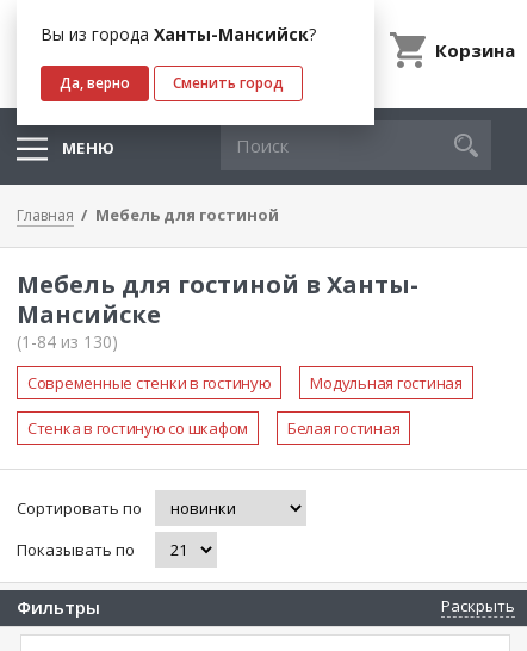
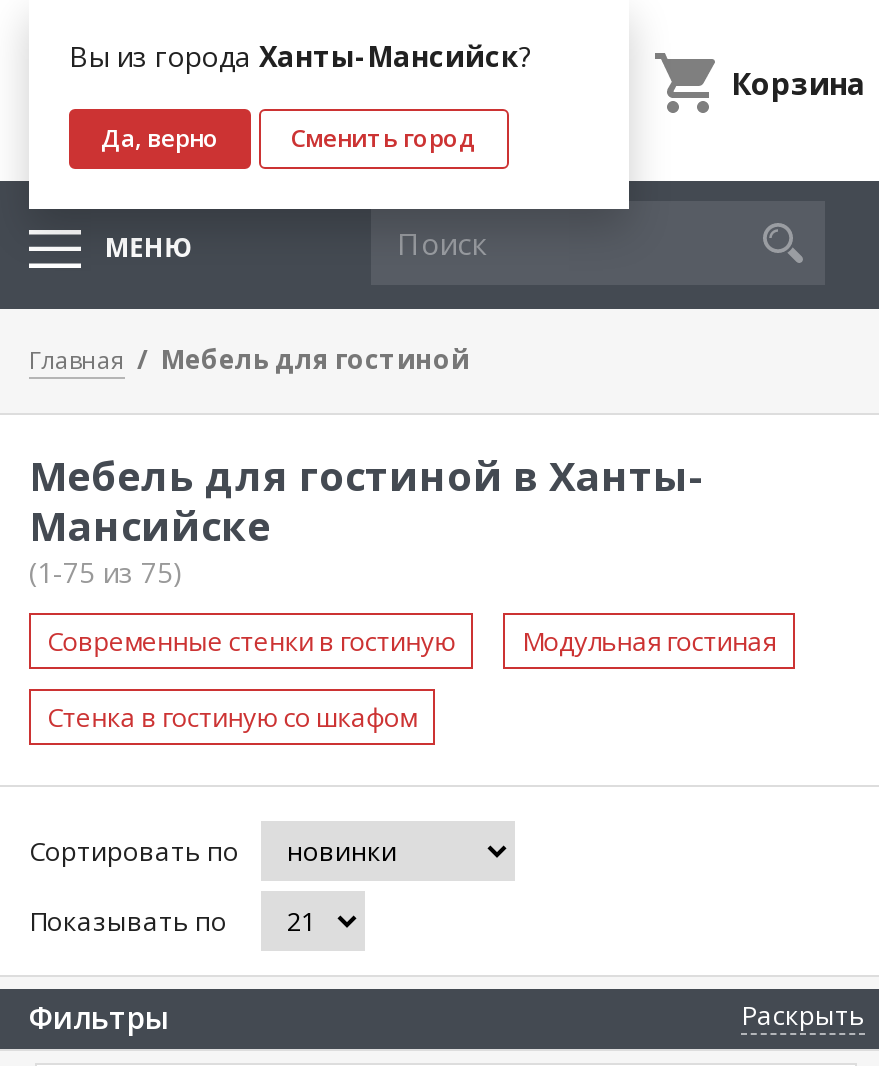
[17,330,118,353] (1-84 из 130) -> [29,553,183,591] (1-75 из 75)
[287,417,400,439] Белая гостиная -> none

